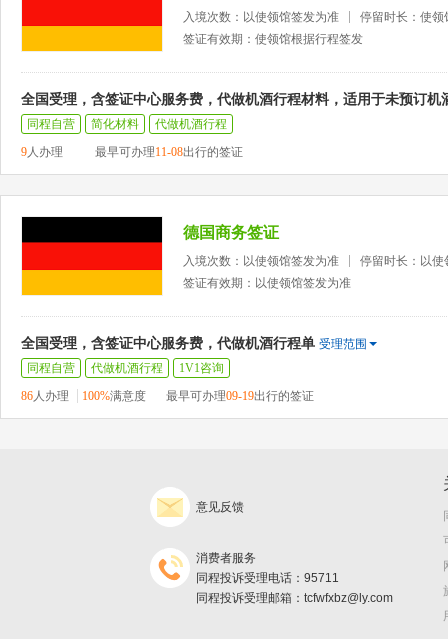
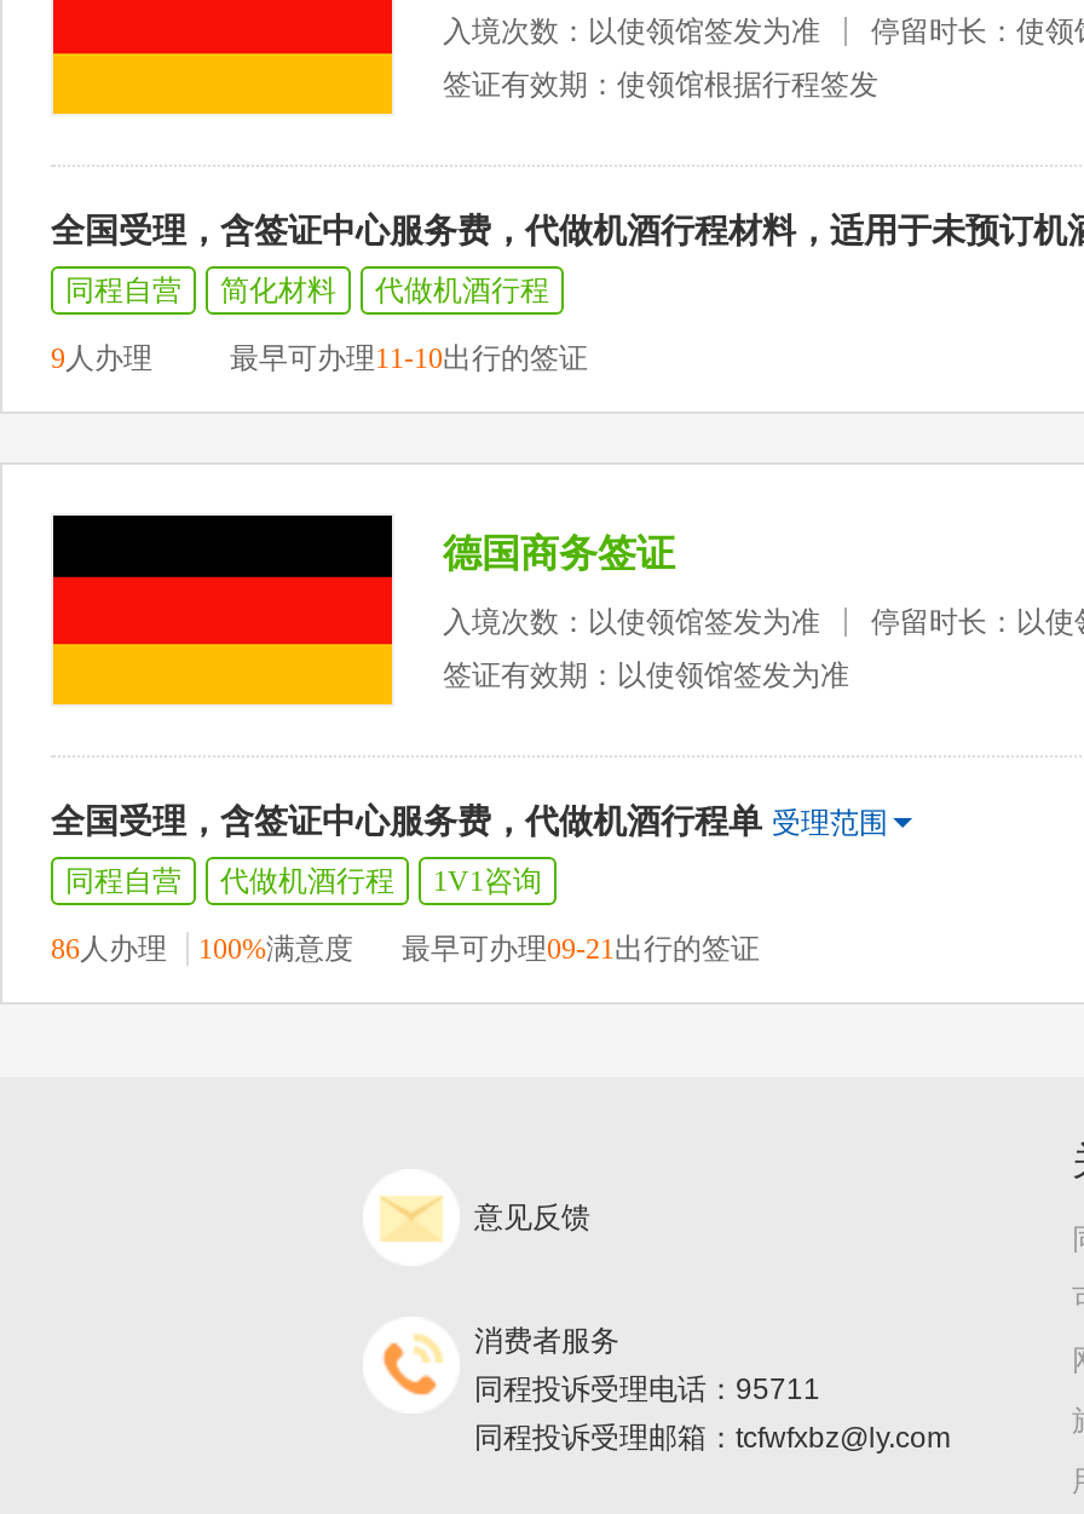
[95,145,243,159] 最早可办理11-08出行的签证 -> [230,341,588,375] 最早可办理11-10出行的签证
[166,389,314,403] 最早可办理09-19出行的签证 -> [402,932,760,966] 最早可办理09-21出行的签证

